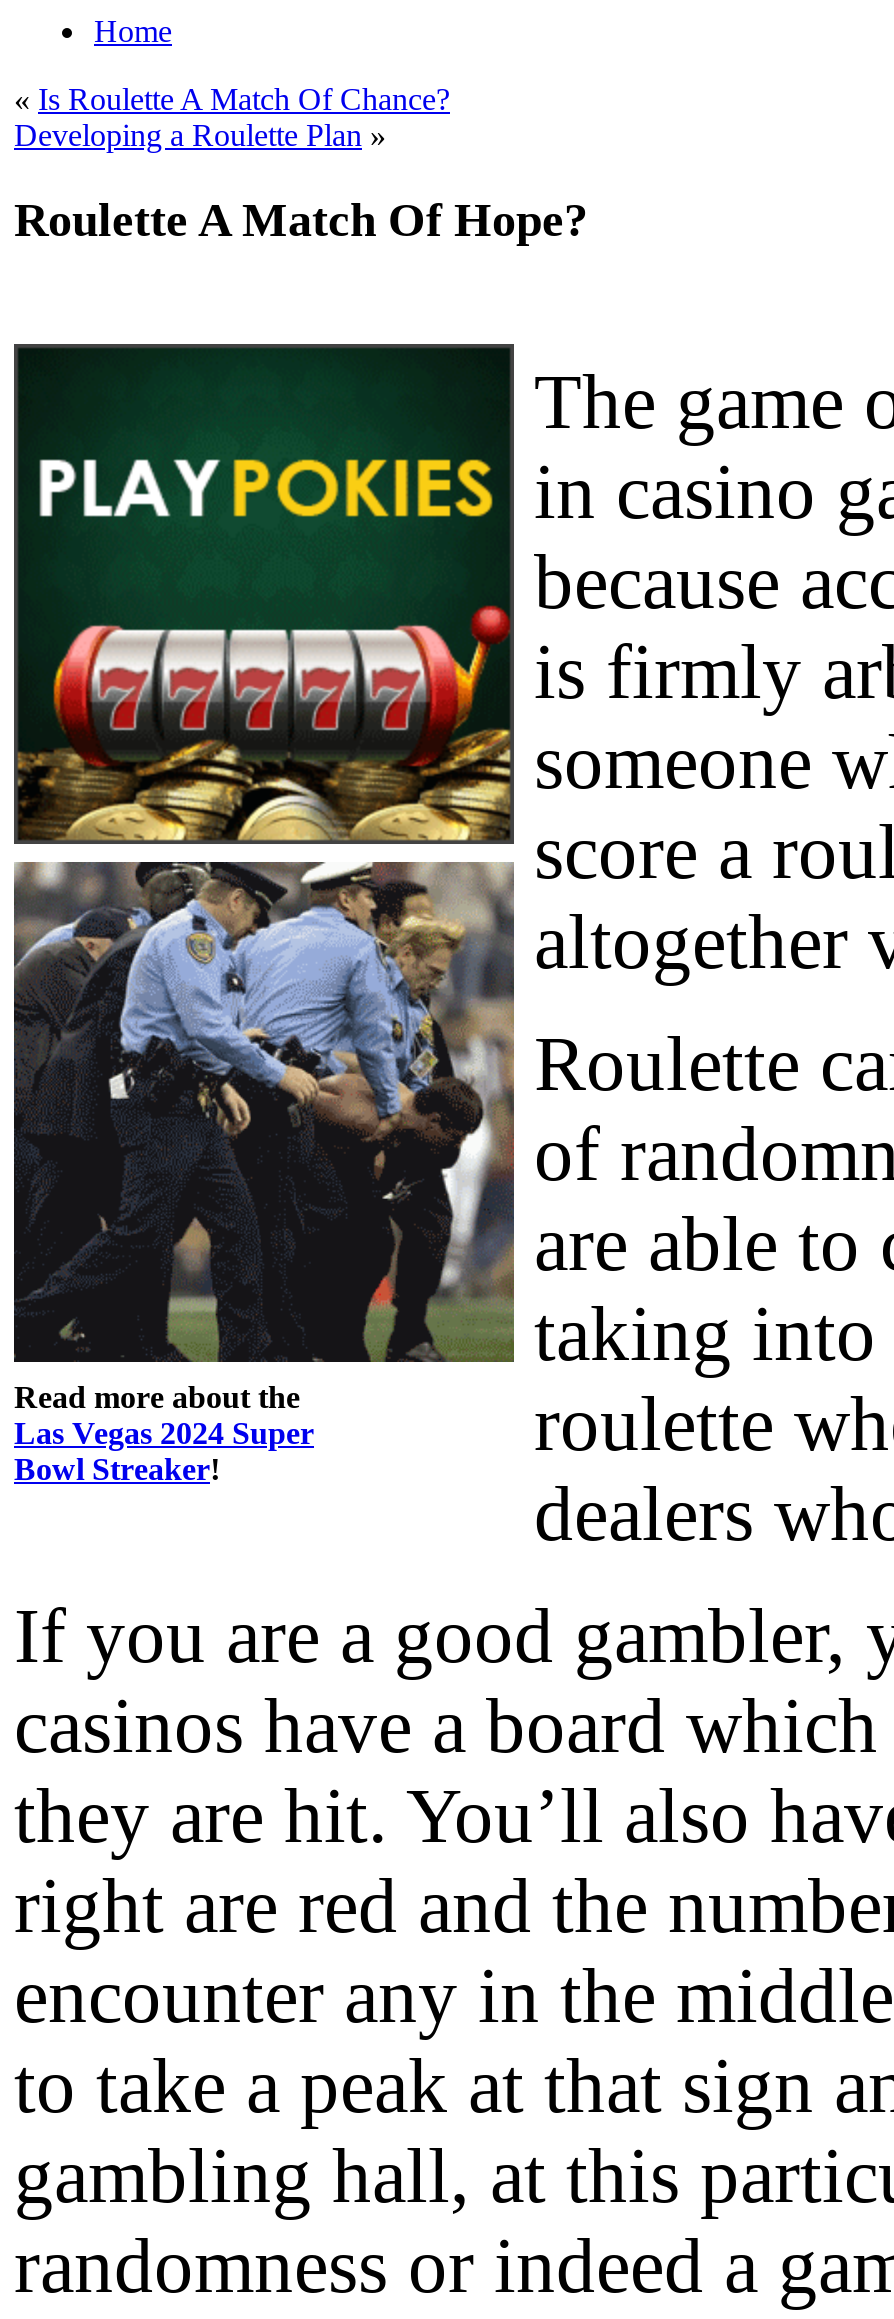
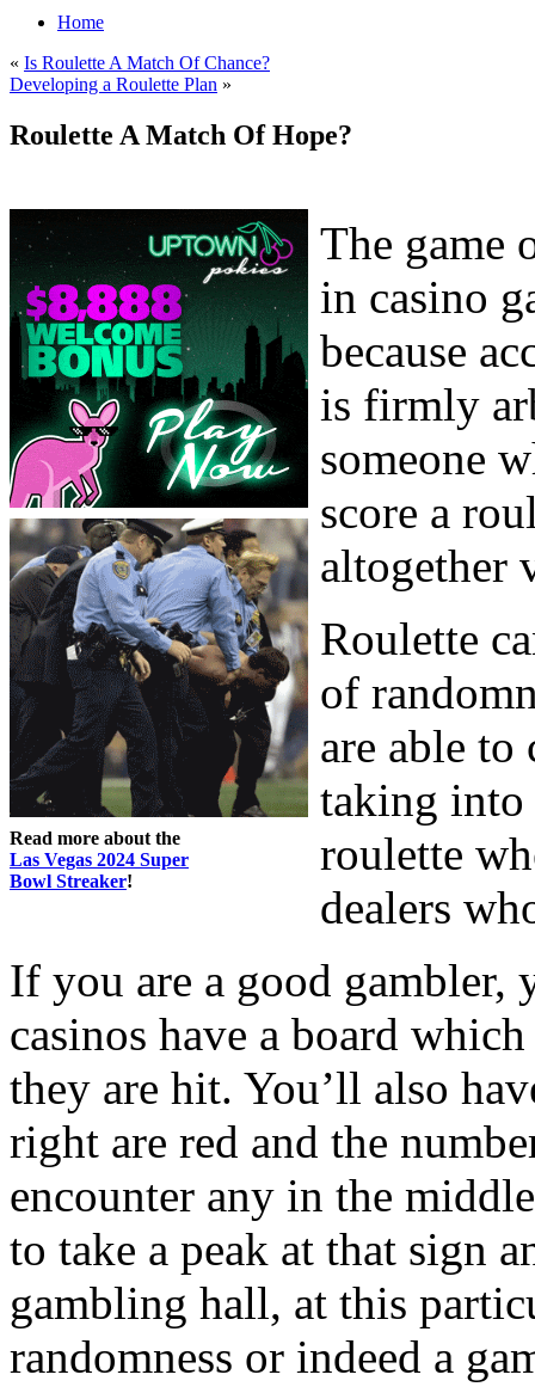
[12,344,514,846] [image] -> [8,210,308,509] [image]

